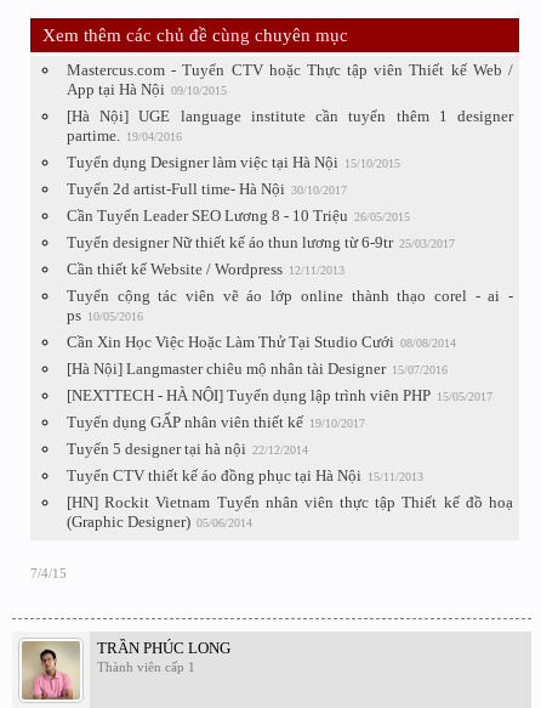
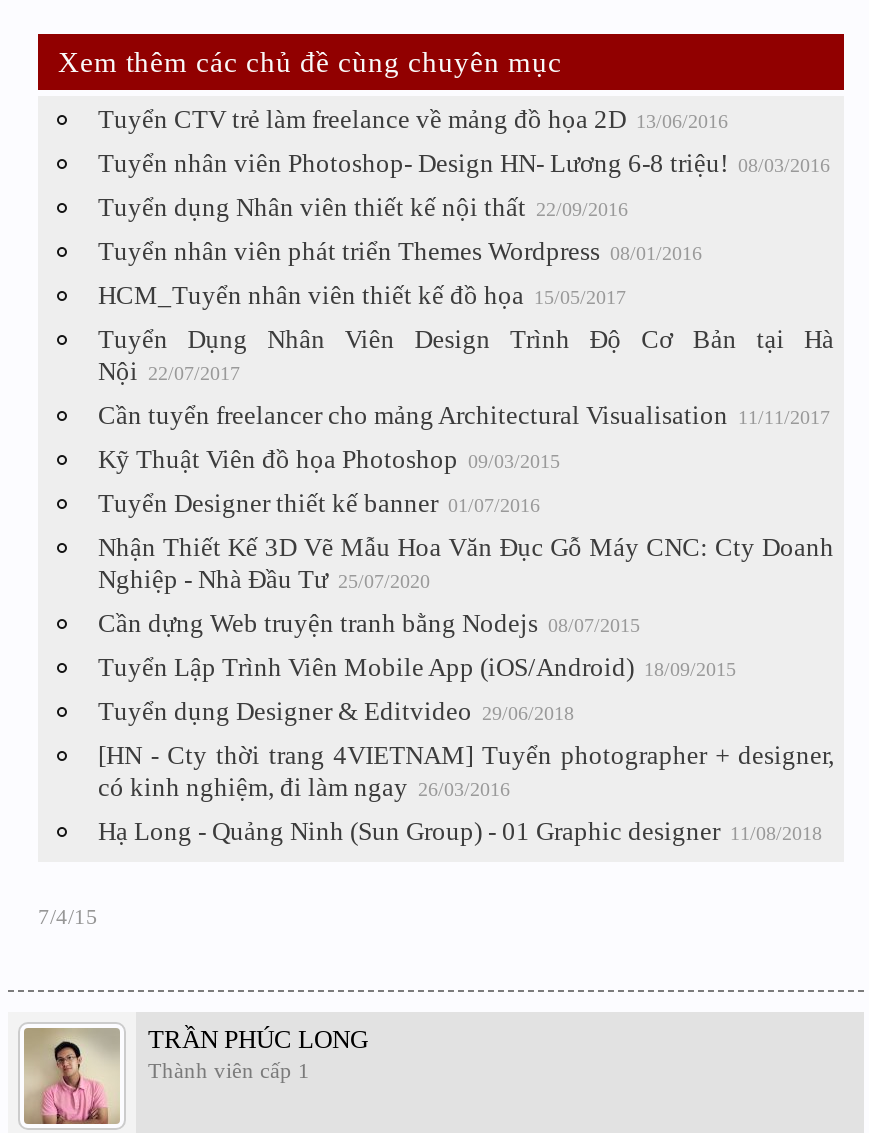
[67,61,513,98] Mastercus.com - Tuyển CTV hoặc Thực tập viên Thiết kế Web / | App tại Hà Nội 09/10/2015 -> [98,104,728,134] Tuyển CTV trẻ làm freelance về mảng đồ họa 2D 13/06/2016
[67,107,513,145] [Hà Nội] UGE language institute cần tuyển thêm 1 designer | partime. 19/04/2016 -> [98,148,830,178] Tuyển nhân viên Photoshop- Design HN- Lương 6-8 triệu! 08/03/2016
[67,153,400,171] Tuyển dụng Designer làm việc tại Hà Nội 15/10/2015 -> [98,192,628,222] Tuyển dụng Nhân viên thiết kế nội thất 22/09/2016
[67,180,347,198] Tuyển 2d artist-Full time- Hà Nội 30/10/2017 -> [98,236,702,266] Tuyển nhân viên phát triển Themes Wordpress 08/01/2016
[67,206,410,225] Cần Tuyển Leader SEO Lương 8 - 10 Triệu 26/05/2015 -> [98,280,626,310] HCM_Tuyển nhân viên thiết kế đồ họa 15/05/2017
[67,233,455,251] Tuyển designer Nữ thiết kế áo thun lương từ 6-9tr 25/03/2017 -> [98,324,834,386] Tuyển Dụng Nhân Viên Design Trình Độ Cơ Bản tại Hà | Nội 22/07/2017
[67,260,344,278] Cần thiết kế Website / Wordpress 12/11/2013 -> [98,400,830,430] Cần tuyển freelancer cho mảng Architectural Visualisation 11/11/2017
[67,287,513,324] Tuyển cộng tác viên vẽ áo lớp online thành thạo corel - ai - | ps 10/05/2016 -> [98,444,560,474] Kỹ Thuật Viên đồ họa Photoshop 09/03/2015
[67,333,456,351] Cần Xin Học Việc Hoặc Làm Thử Tại Studio Cưới 08/08/2014 -> [98,488,540,518] Tuyển Designer thiết kế banner 01/07/2016
[67,359,448,378] [Hà Nội] Langmaster chiêu mộ nhân tài Designer 15/07/2016 -> [98,532,834,594] Nhận Thiết Kế 3D Vẽ Mẫu Hoa Văn Đục Gỗ Máy CNC: Cty Doanh | Nghiệp - Nhà Đầu Tư 25/07/2020
[67,386,492,404] [NEXTTECH - HÀ NỘI] Tuyển dụng lập trình viên PHP 15/05/2017 -> [98,608,640,638] Cần dựng Web truyện tranh bằng Nodejs 08/07/2015
[67,413,365,431] Tuyển dụng GẤP nhân viên thiết kế 19/10/2017 -> [98,652,736,682] Tuyển Lập Trình Viên Mobile App (iOS/Android) 18/09/2015
[67,440,308,458] Tuyển 5 designer tại hà nội 22/12/2014 -> [98,696,574,726] Tuyển dụng Designer & Editvideo 29/06/2018
[67,466,423,485] Tuyển CTV thiết kế áo đồng phục tại Hà Nội 15/11/2013 -> [98,740,834,802] [HN - Cty thời trang 4VIETNAM] Tuyển photographer + designer, | có kinh nghiệm, đi làm ngay 26/03/2016
[67,493,513,531] [HN] Rockit Vietnam Tuyển nhân viên thực tập Thiết kế đồ hoạ | (Graphic Designer) 05/06/2014 -> [98,816,822,846] Hạ Long - Quảng Ninh (Sun Group) - 01 Graphic designer 11/08/2018

